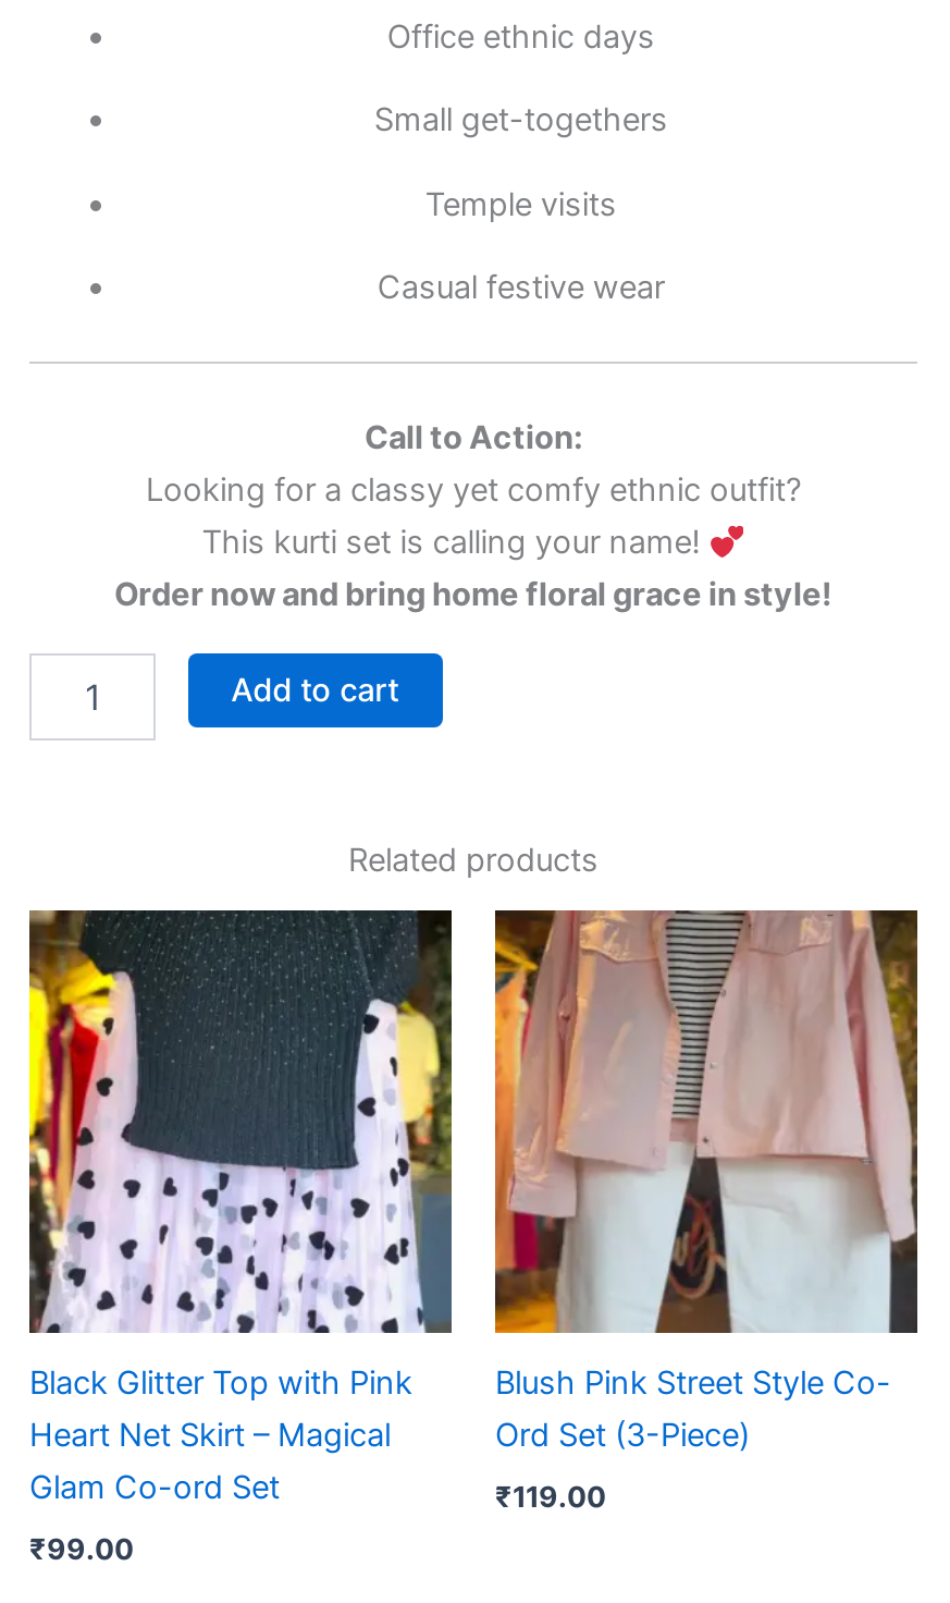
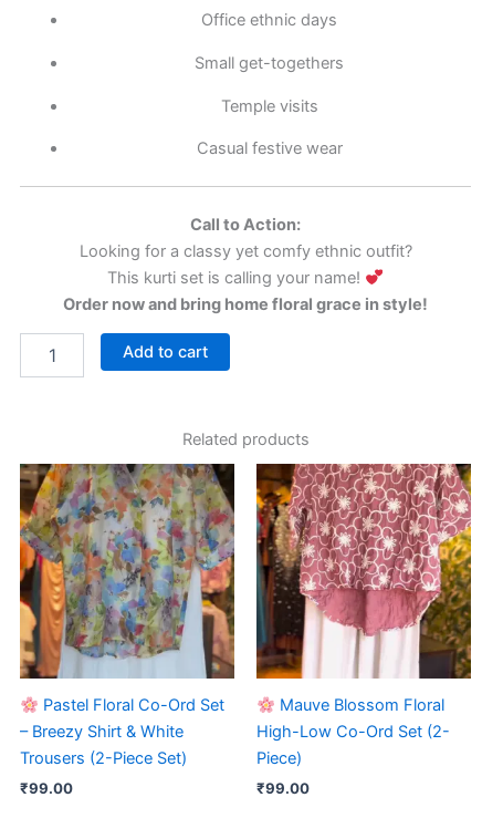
[27,908,454,1507] [image] | Black Glitter Top with Pink | Heart Net Skirt – Magical | Glam Co-ord Set -> [19,463,235,768] [image] | Pastel Floral Co-Ord Set | – Breezy Shirt & White | Trousers (2-Piece Set)
[493,908,920,1455] [image] | Blush Pink Street Style Co- | Ord Set (3-Piece) -> [255,463,472,768] [image] | Mauve Blossom Floral | High-Low Co-Ord Set (2- | Piece)
[495,1478,606,1512] ₹119.00 -> [256,780,310,797] ₹99.00

